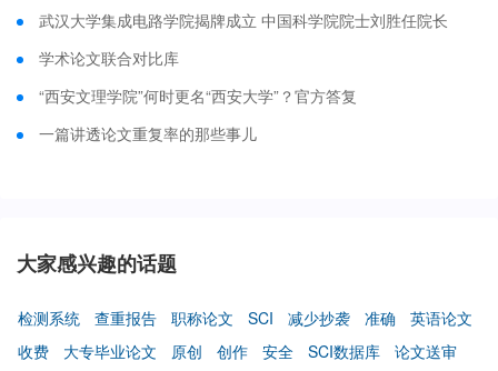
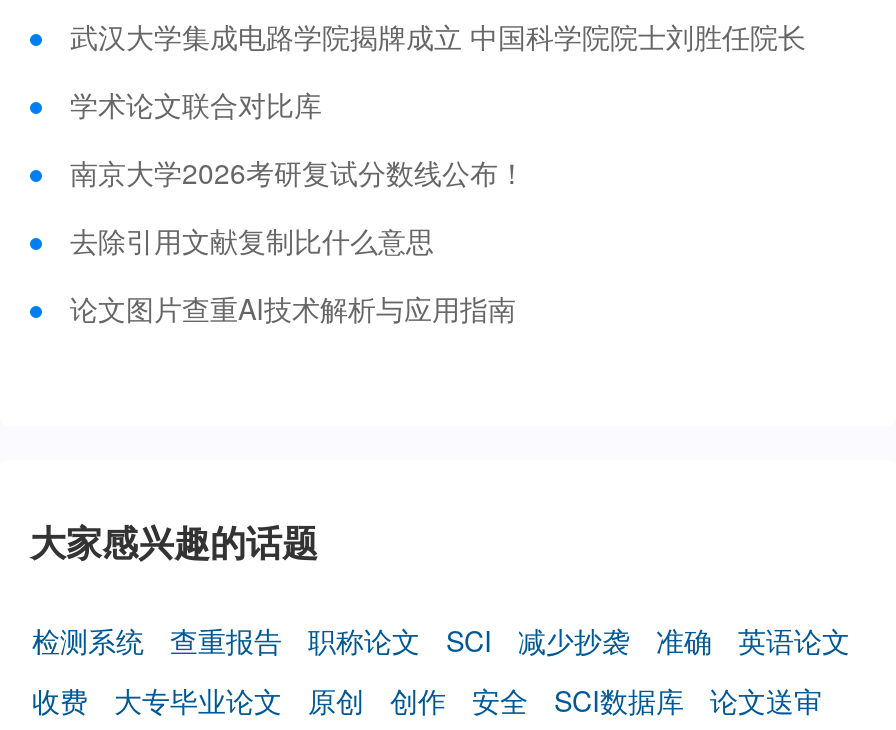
[39,84,357,144] “西安文理学院”何时更名“西安大学”？官方答复 | 一篇讲透论文重复率的那些事儿 -> [70,152,526,328] 南京大学2026考研复试分数线公布！ | 去除引用文献复制比什么意思 | 论文图片查重AI技术解析与应用指南

